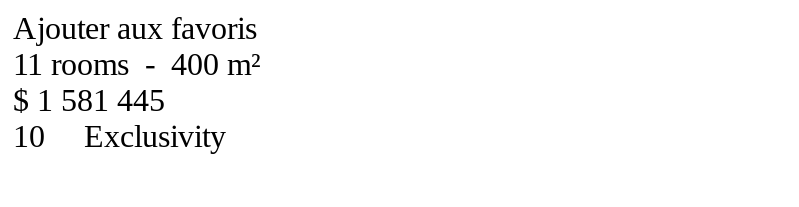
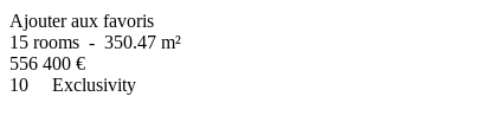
[13,47,261,81] 11 rooms - 400 m² -> [9,32,181,52] 15 rooms - 350.47 m²
[13,83,165,117] $1 581 445 -> [9,53,85,73] 556 400 €

